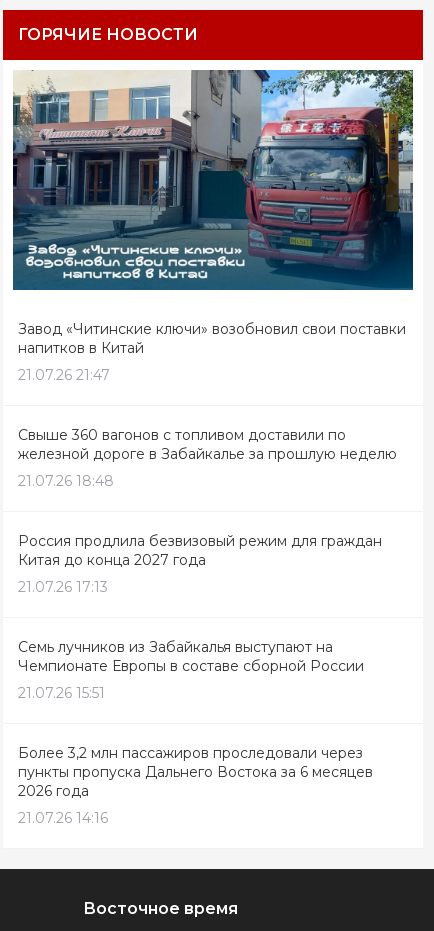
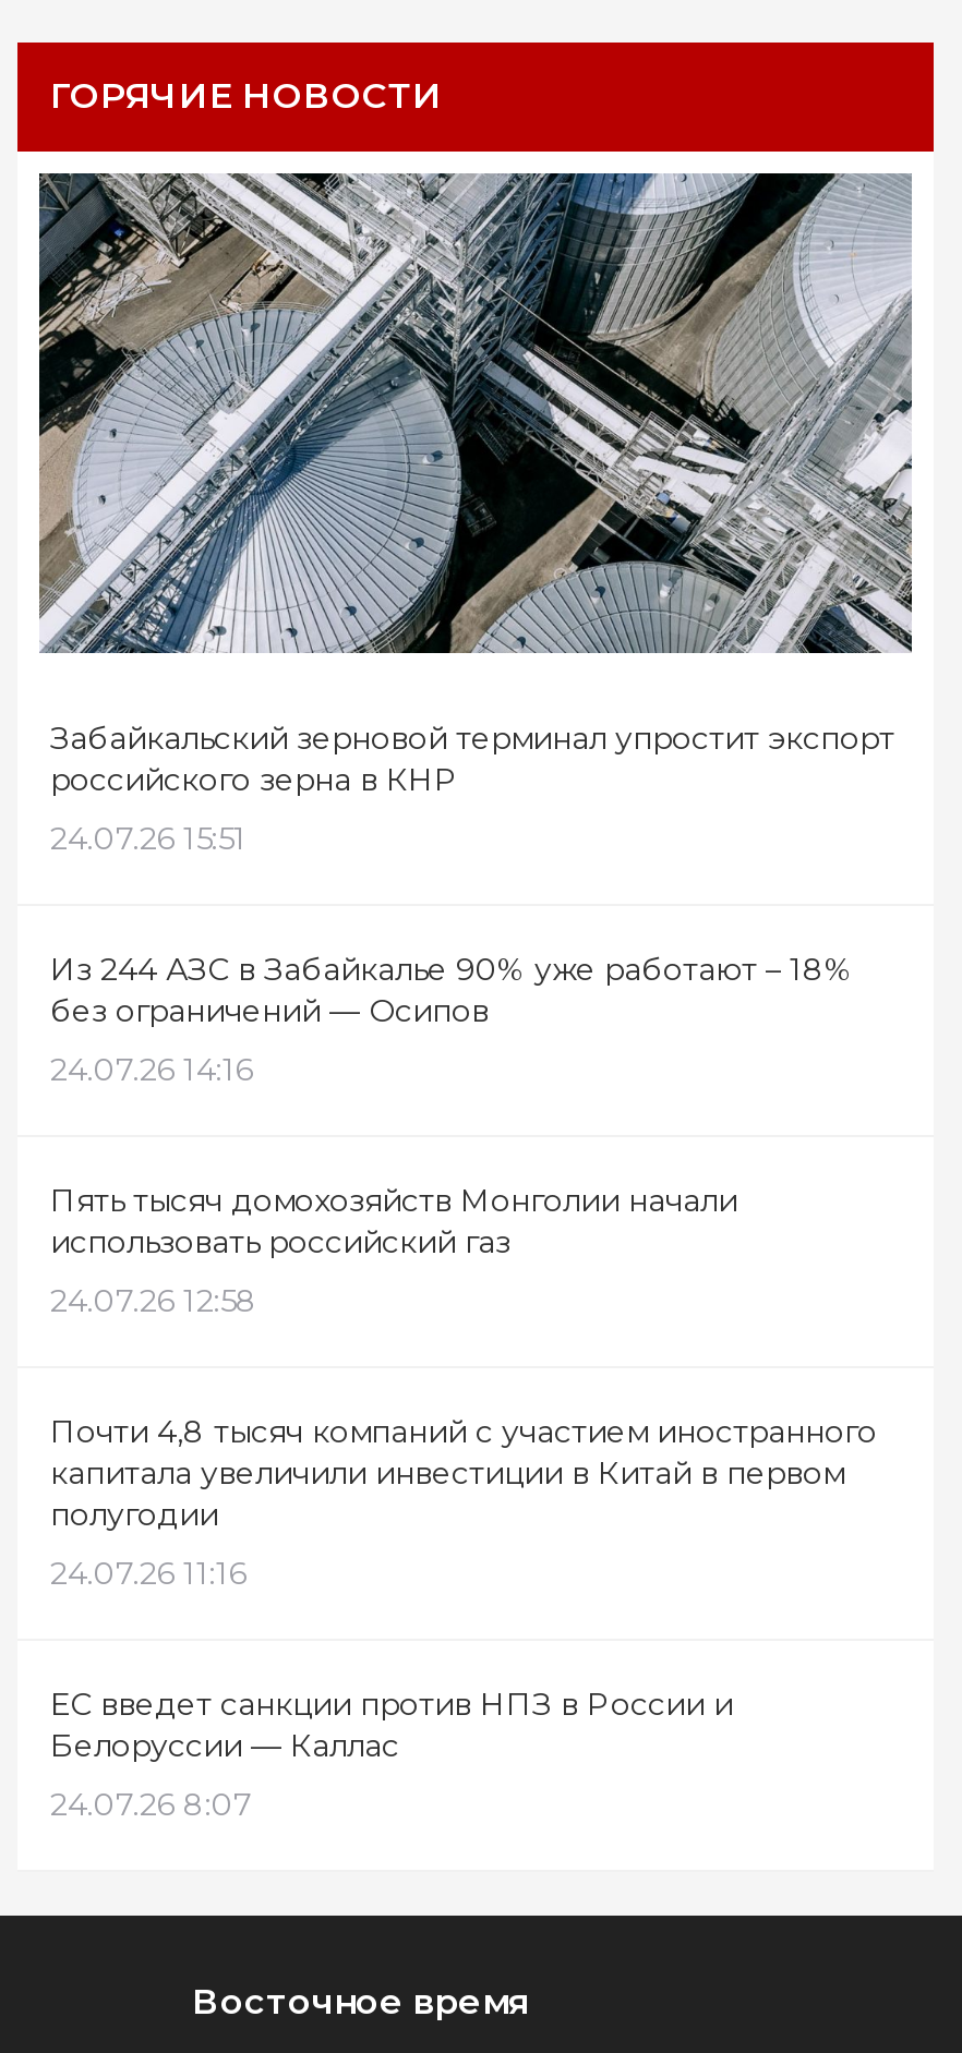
[12,69,414,357] [image] | Завод «Читинские ключи» возобновил свои поставки | напитков в Китай -> [37,171,914,800] [image] | Забайкальский зерновой терминал упростит экспорт | российского зерна в КНР
[18,366,110,384] 21.07.26 21:47 -> [50,819,246,858] 24.07.26 15:51
[18,426,397,463] Свыше 360 вагонов с топливом доставили по | железной дороге в Забайкалье за прошлую неделю -> [50,950,853,1031] Из 244 АЗС в Забайкалье 90% уже работают – 18% | без ограничений — Осипов
[18,472,114,490] 21.07.26 18:48 -> [50,1050,253,1090] 24.07.26 14:16
[18,532,382,569] Россия продлила безвизовый режим для граждан | Китая до конца 2027 года -> [50,1181,737,1262] Пять тысяч домохозяйств Монголии начали | использовать российский газ
[18,578,108,596] 21.07.26 17:13 -> [50,1282,257,1321] 24.07.26 12:58
[18,638,364,675] Семь лучников из Забайкалья выступают на | Чемпионате Европы в составе сборной России -> [50,1412,877,1534] Почти 4,8 тысяч компаний с участием иностранного | капитала увеличили инвестиции в Китай в первом | полугодии
[18,684,105,702] 21.07.26 15:51 -> [50,1554,246,1593] 24.07.26 11:16
[18,744,373,800] Более 3,2 млн пассажиров проследовали через | пункты пропуска Дальнего Востока за 6 месяцев | 2026 года -> [50,1685,733,1766] ЕС введет санкции против НПЗ в России и | Белоруссии — Каллас
[18,809,108,827] 21.07.26 14:16 -> [50,1785,253,1824] 24.07.26 8:07

